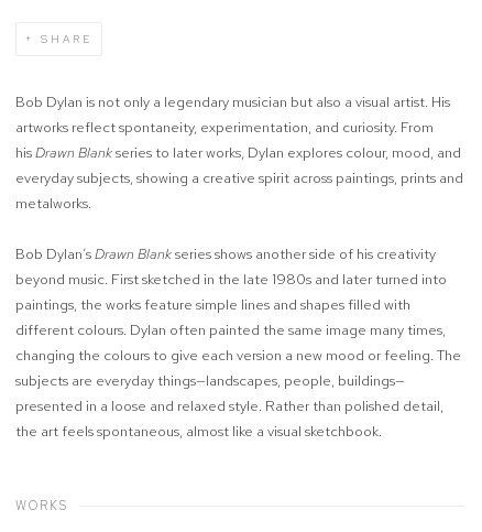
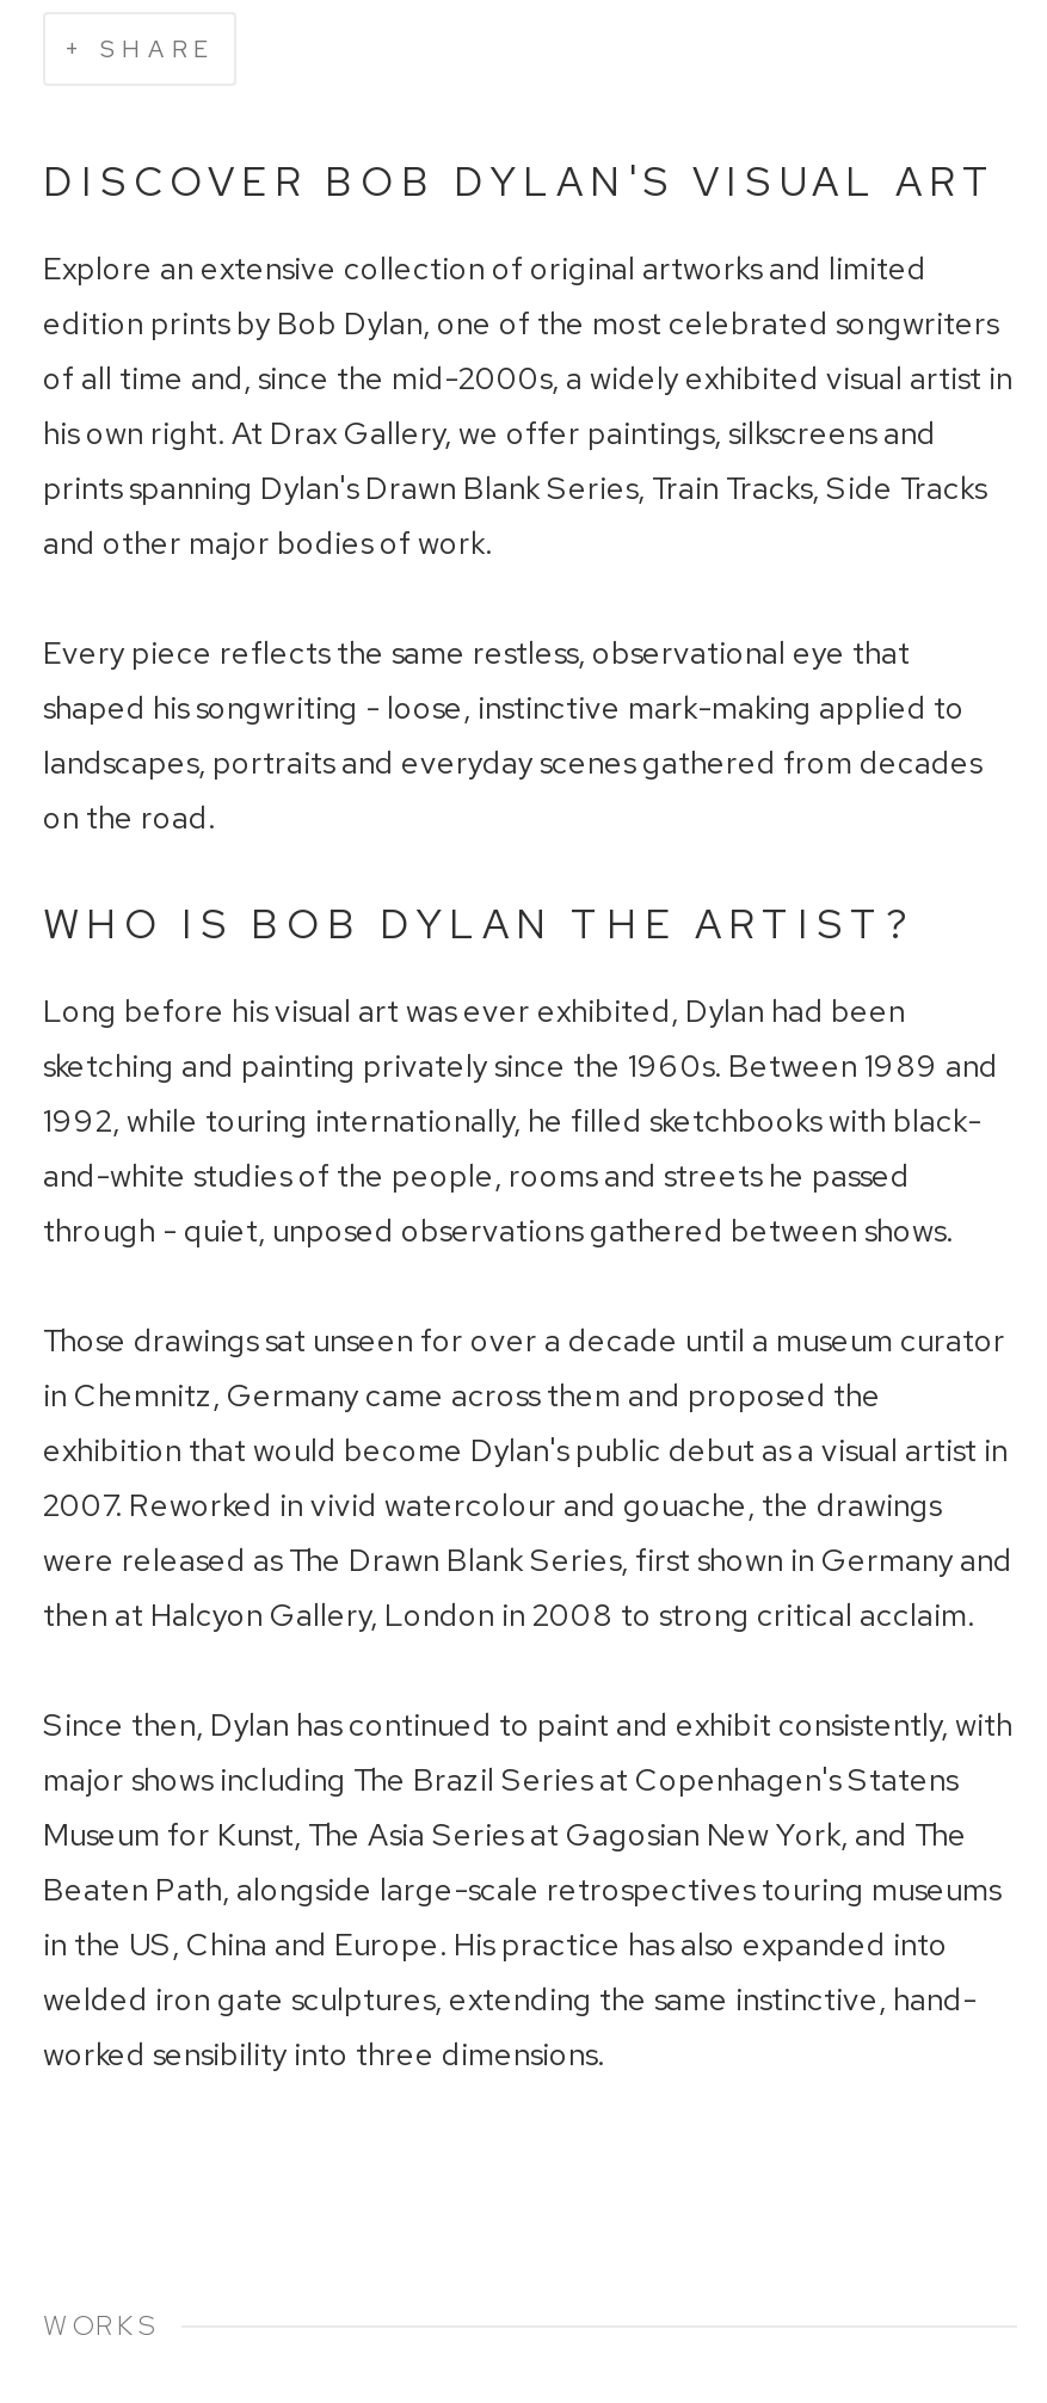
[15,93,463,441] Bob Dylan is not only a legendary musician but also a visual artist. His | artworks reflect spontaneity, experimentation, and curiosity. From | his Drawn Blank series to later works, Dylan explores colour, mood, and | everyday subjects, showing a creative spirit across paintings, prints and | metalworks. | Bob Dylan’s Drawn Blank series shows another side of his creativity | beyond music. First sketched in the late 1980s and later turned into | paintings, the works feature simple lines and shapes filled with | different colours. Dylan often painted the same image many times, | changing the colours to give each version a new mood or feeling. The | subjects are everyday things—landscapes, people, buildings— | presented in a loose and relaxed style. Rather than polished detail, | the art feels spontaneous, almost like a visual sketchbook. -> [43,155,1012,2075] DISCOVER BOB DYLAN'S VISUAL ART | Explore an extensive collection of original artworks and limited | edition prints by Bob Dylan, one of the most celebrated songwriters | of all time and, since the mid-2000s, a widely exhibited visual artist in | his own right. At Drax Gallery, we offer paintings, silkscreens and | prints spanning Dylan's Drawn Blank Series, Train Tracks, Side Tracks | and other major bodies of work. | Every piece reflects the same restless, observational eye that | shaped his songwriting - loose, instinctive mark-making applied to | landscapes, portraits and everyday scenes gathered from decades | on the road. | WHO IS BOB DYLAN THE ARTIST? | Long before his visual art was ever exhibited, Dylan had been | sketching and painting privately since the 1960s. Between 1989 and | 1992, while touring internationally, he filled sketchbooks with black- | and-white studies of the people, rooms and streets he passed | through - quiet, unposed observations gathered between shows. | Those drawings sat unseen for over a decade until a museum curator | in Chemnitz, Germany came across them and proposed the | exhibition that would become Dylan's public debut as a visual artist in | 2007. Reworked in vivid watercolour and gouache, the drawings | were released as The Drawn Blank Series, first shown in Germany and | then at Halcyon Gallery, London in 2008 to strong critical acclaim. | Since then, Dylan has continued to paint and exhibit consistently, with | major shows including The Brazil Series at Copenhagen's Statens | Museum for Kunst, The Asia Series at Gagosian New York, and The | Beaten Path, alongside large-scale retrospectives touring museums | in the US, China and Europe. His practice has also expanded into | welded iron gate sculptures, extending the same instinctive, hand- | worked sensibility into three dimensions.

